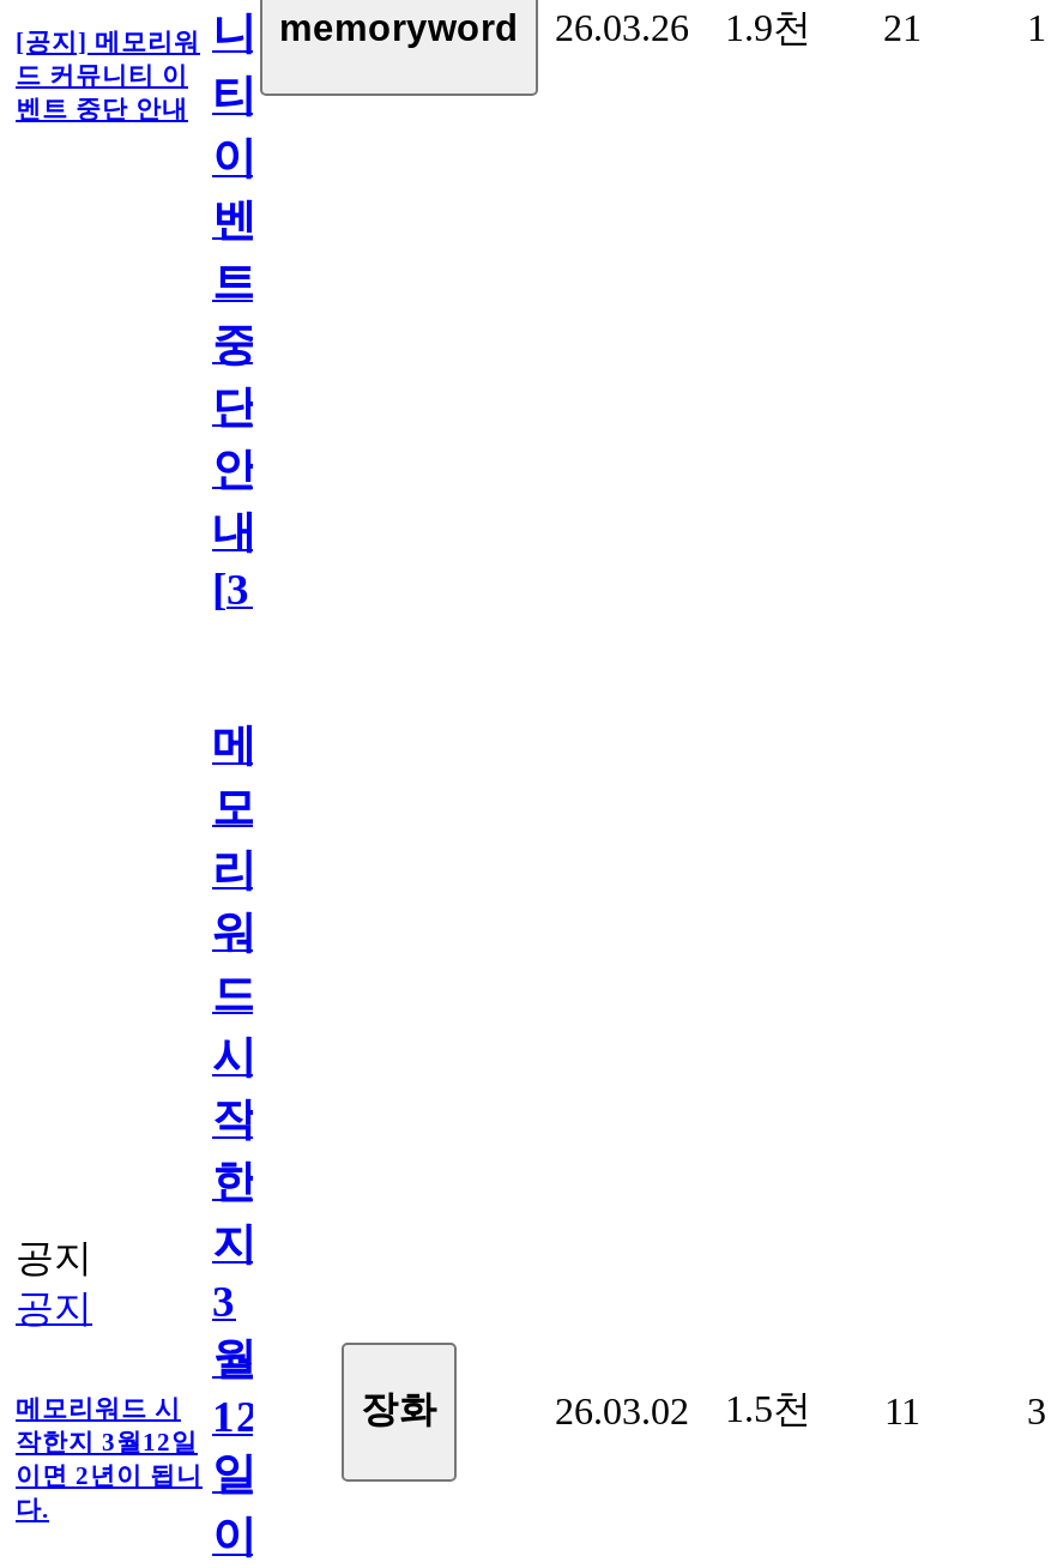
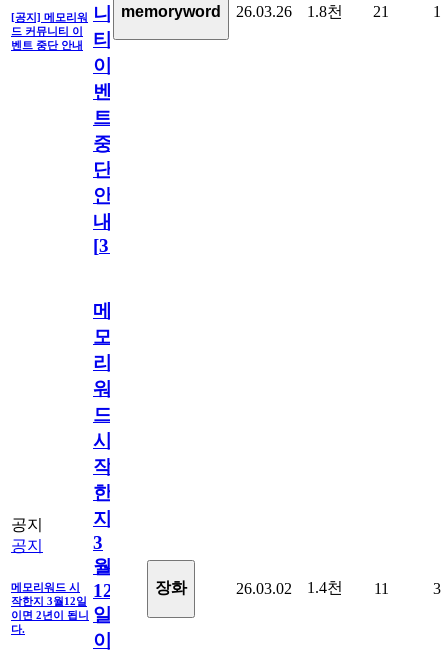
[725,6,811,47] 1.9천 -> [307,2,343,19] 1.8천
[555,1387,920,1430] 26.03.02 1.5천 11 -> [236,578,388,596] 26.03.02 1.4천 11

